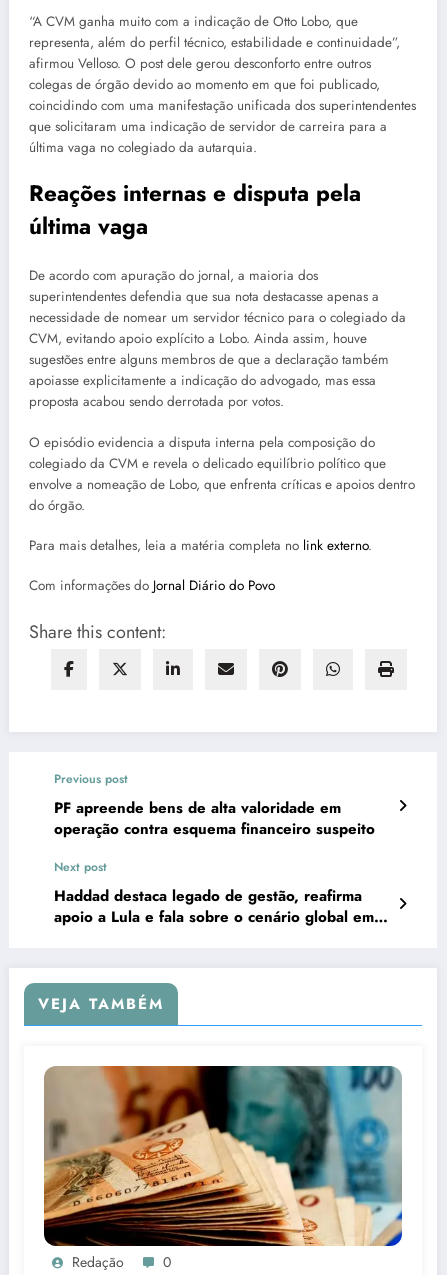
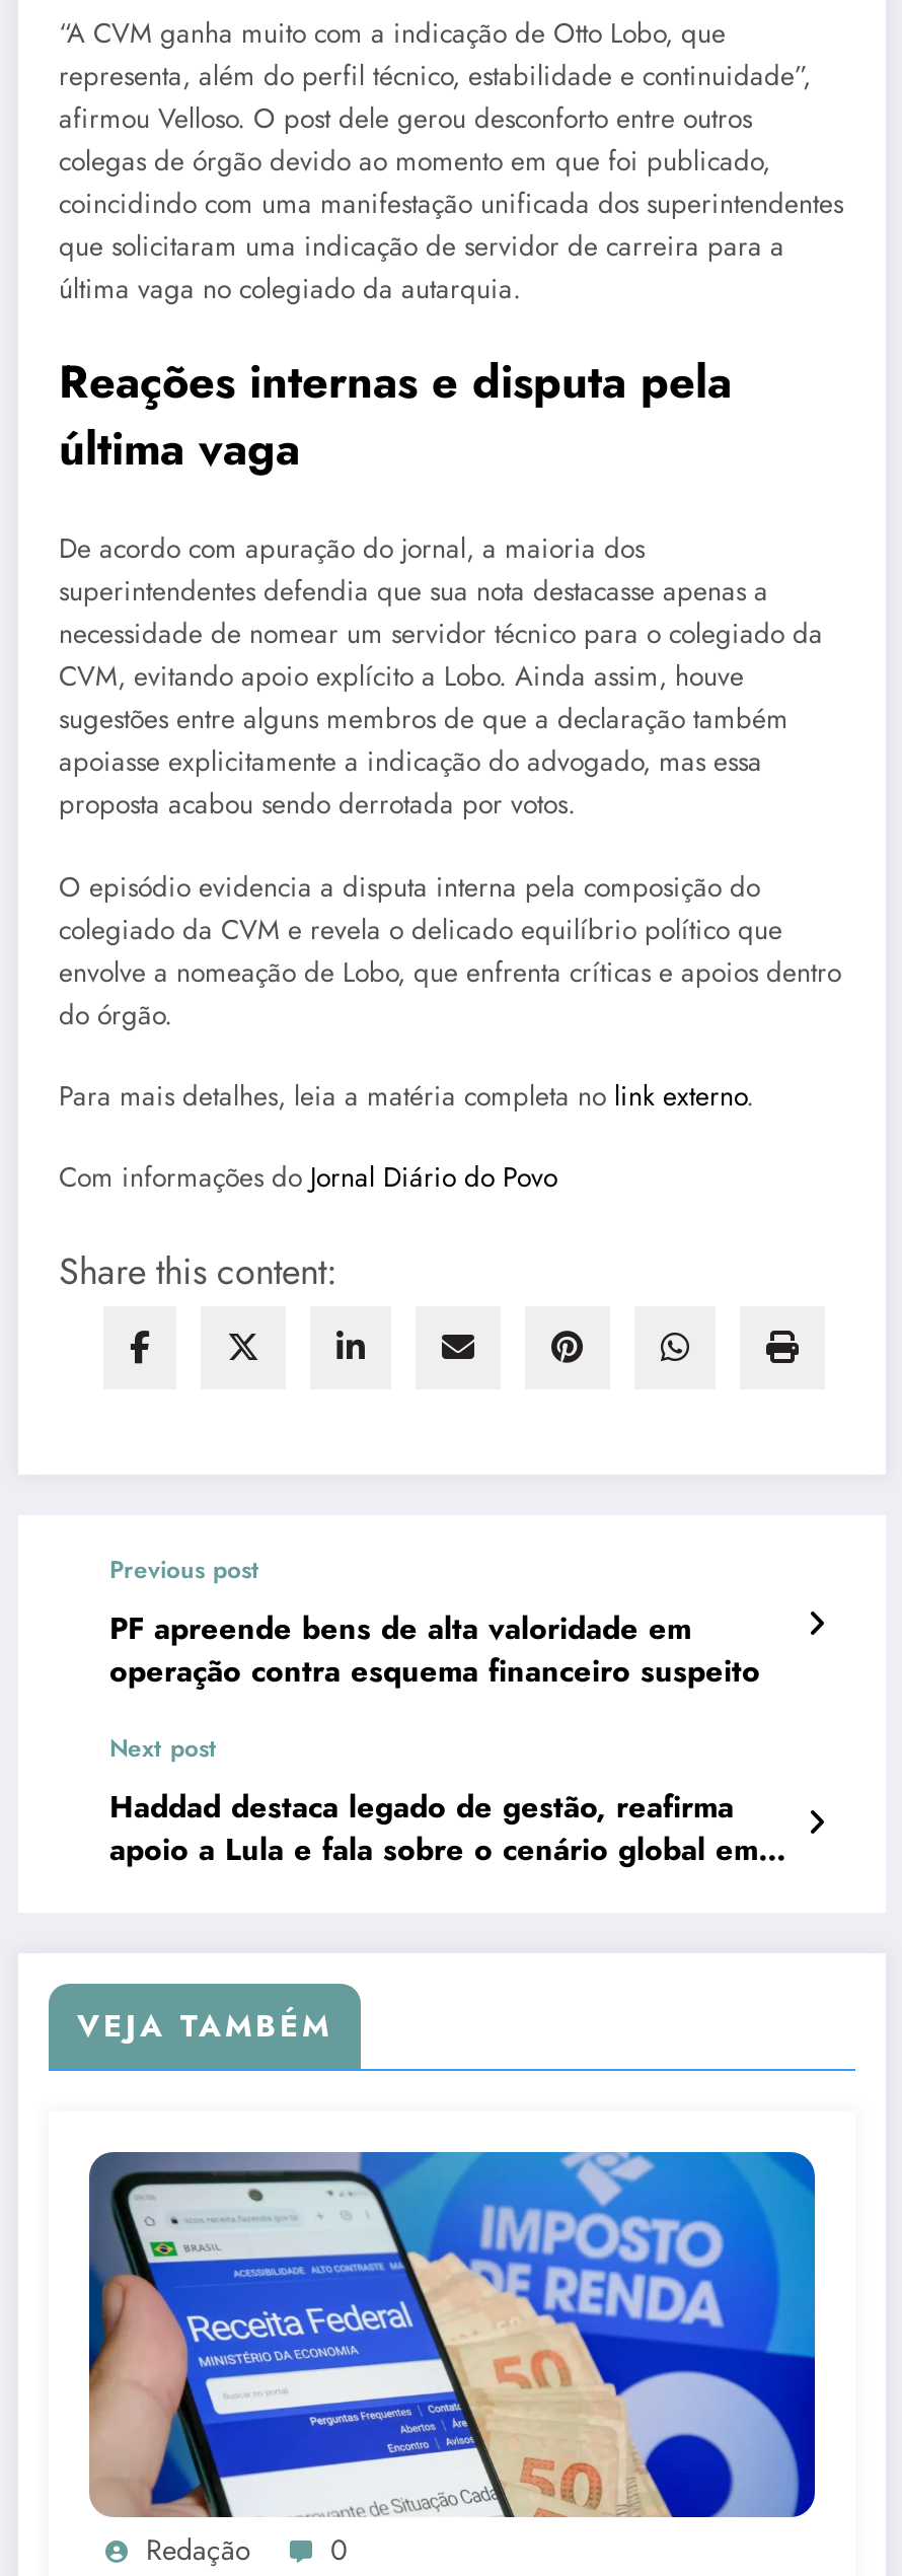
[43,1065,403,1247] [image] -> [87,2150,817,2519] [image]

